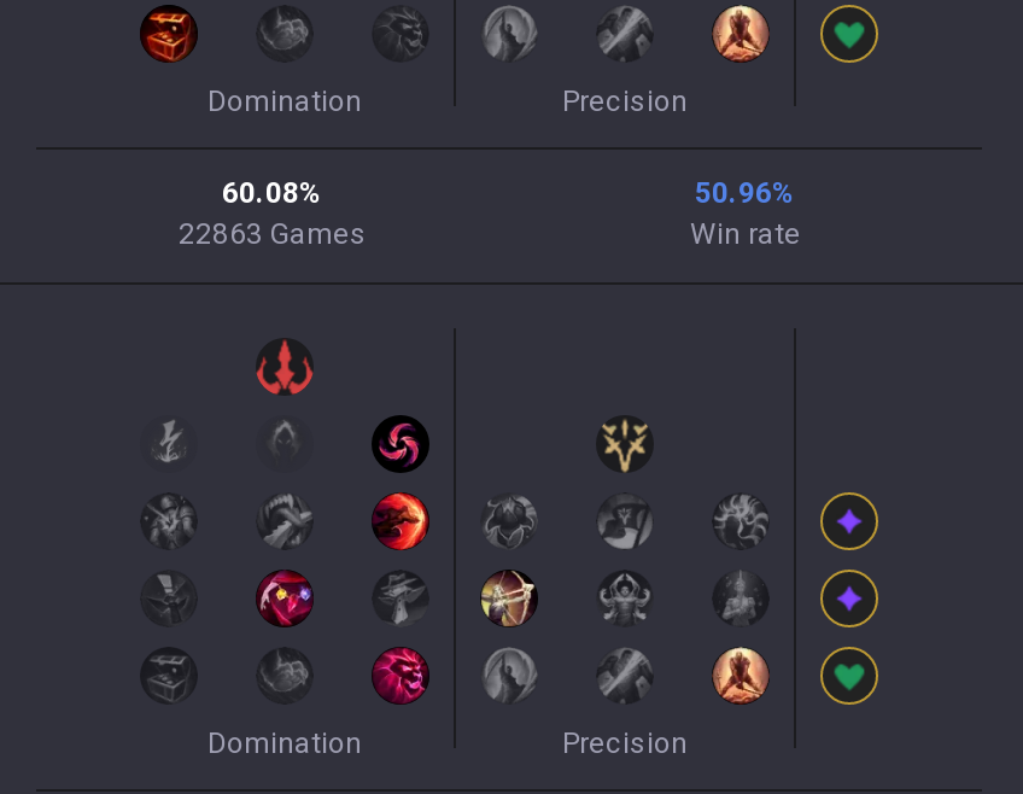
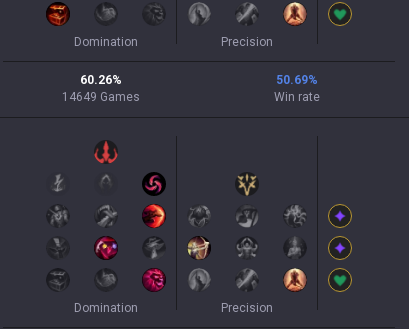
[222,176,323,210] 60.08% -> [80,73,122,87] 60.26%
[695,176,796,210] 50.96% -> [276,73,318,87] 50.69%
[179,217,367,251] 22863 Games -> [62,90,140,104] 14649 Games

